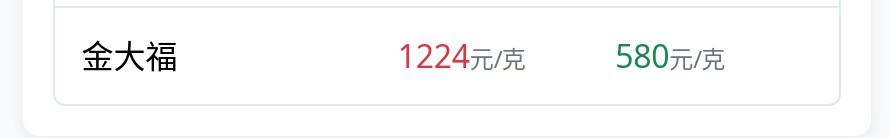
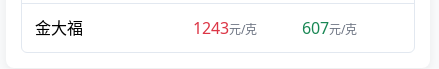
[398,34,526,78] 1224元/克 -> [193,17,257,39] 1243元/克
[615,34,725,78] 580元/克 -> [302,17,357,39] 607元/克

